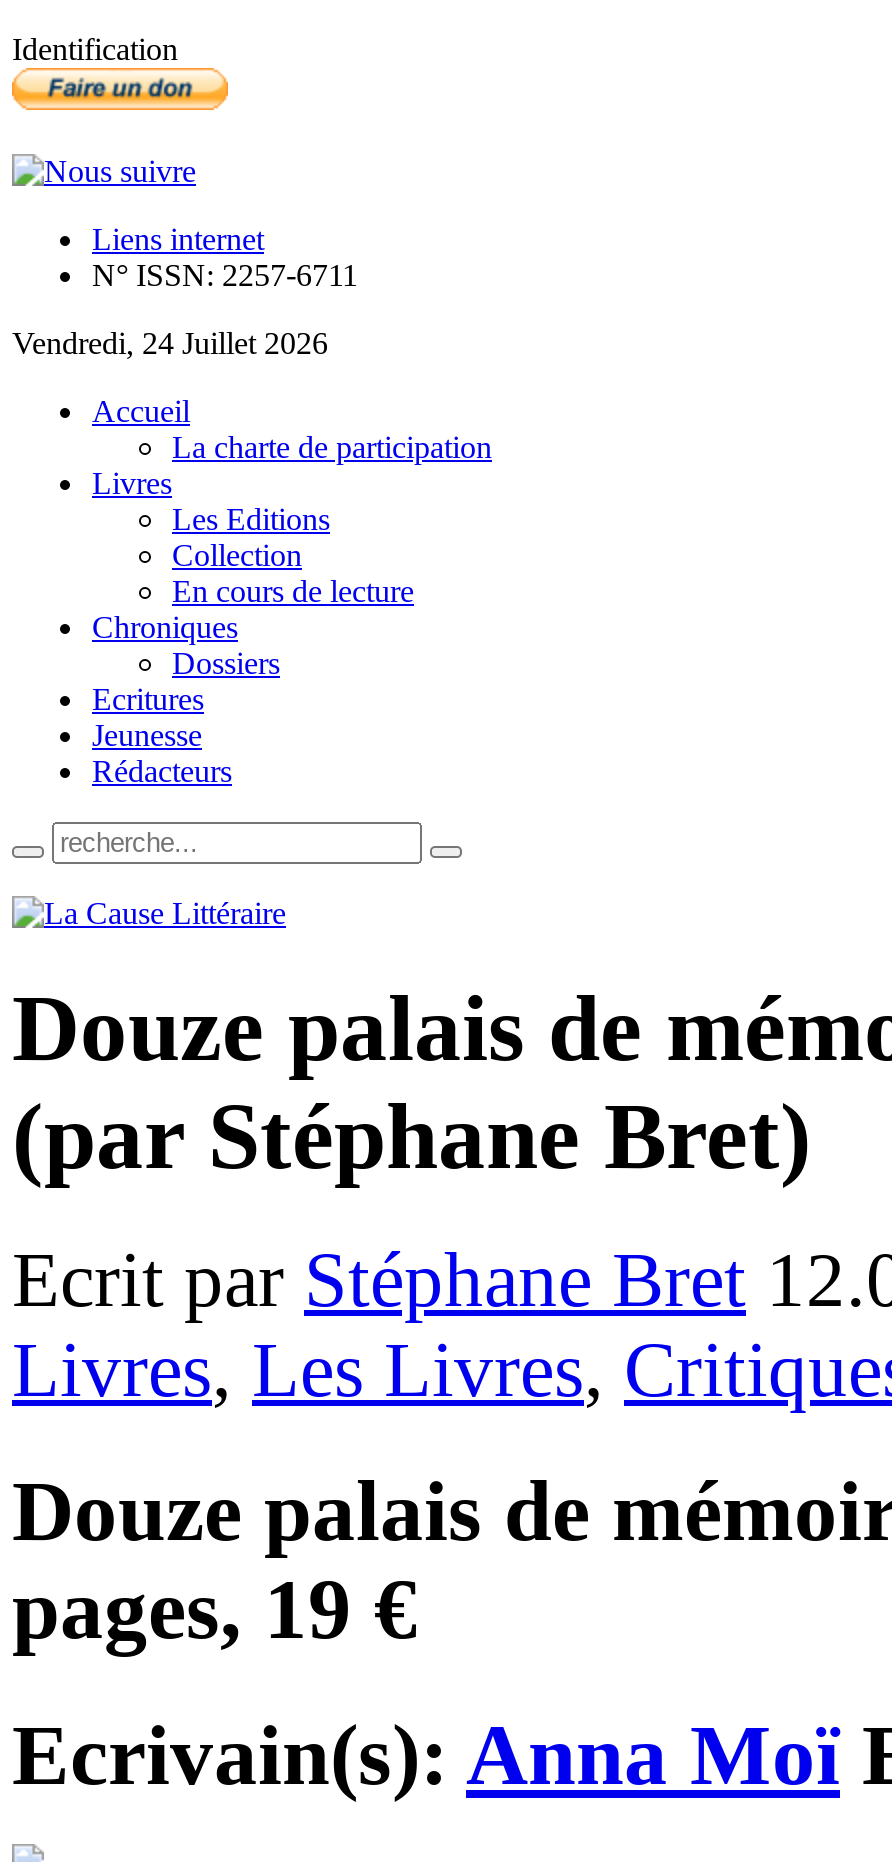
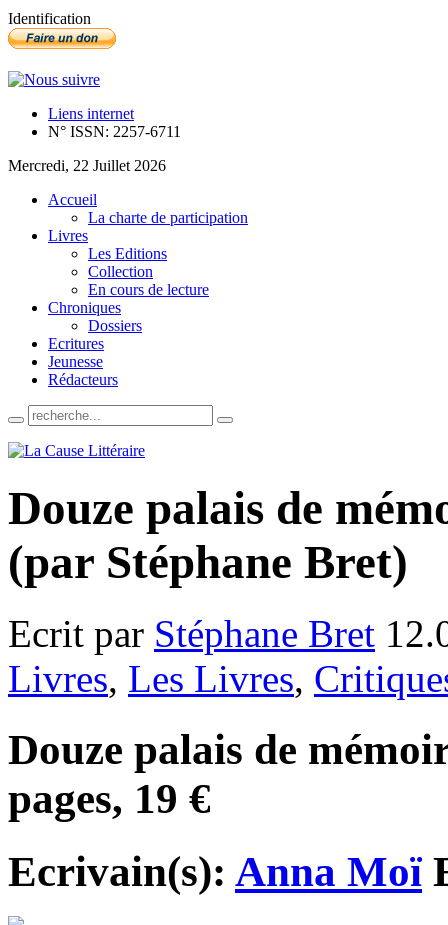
[12,326,328,360] Vendredi, 24 Juillet 2026 -> [8,157,166,174] Mercredi, 22 Juillet 2026

